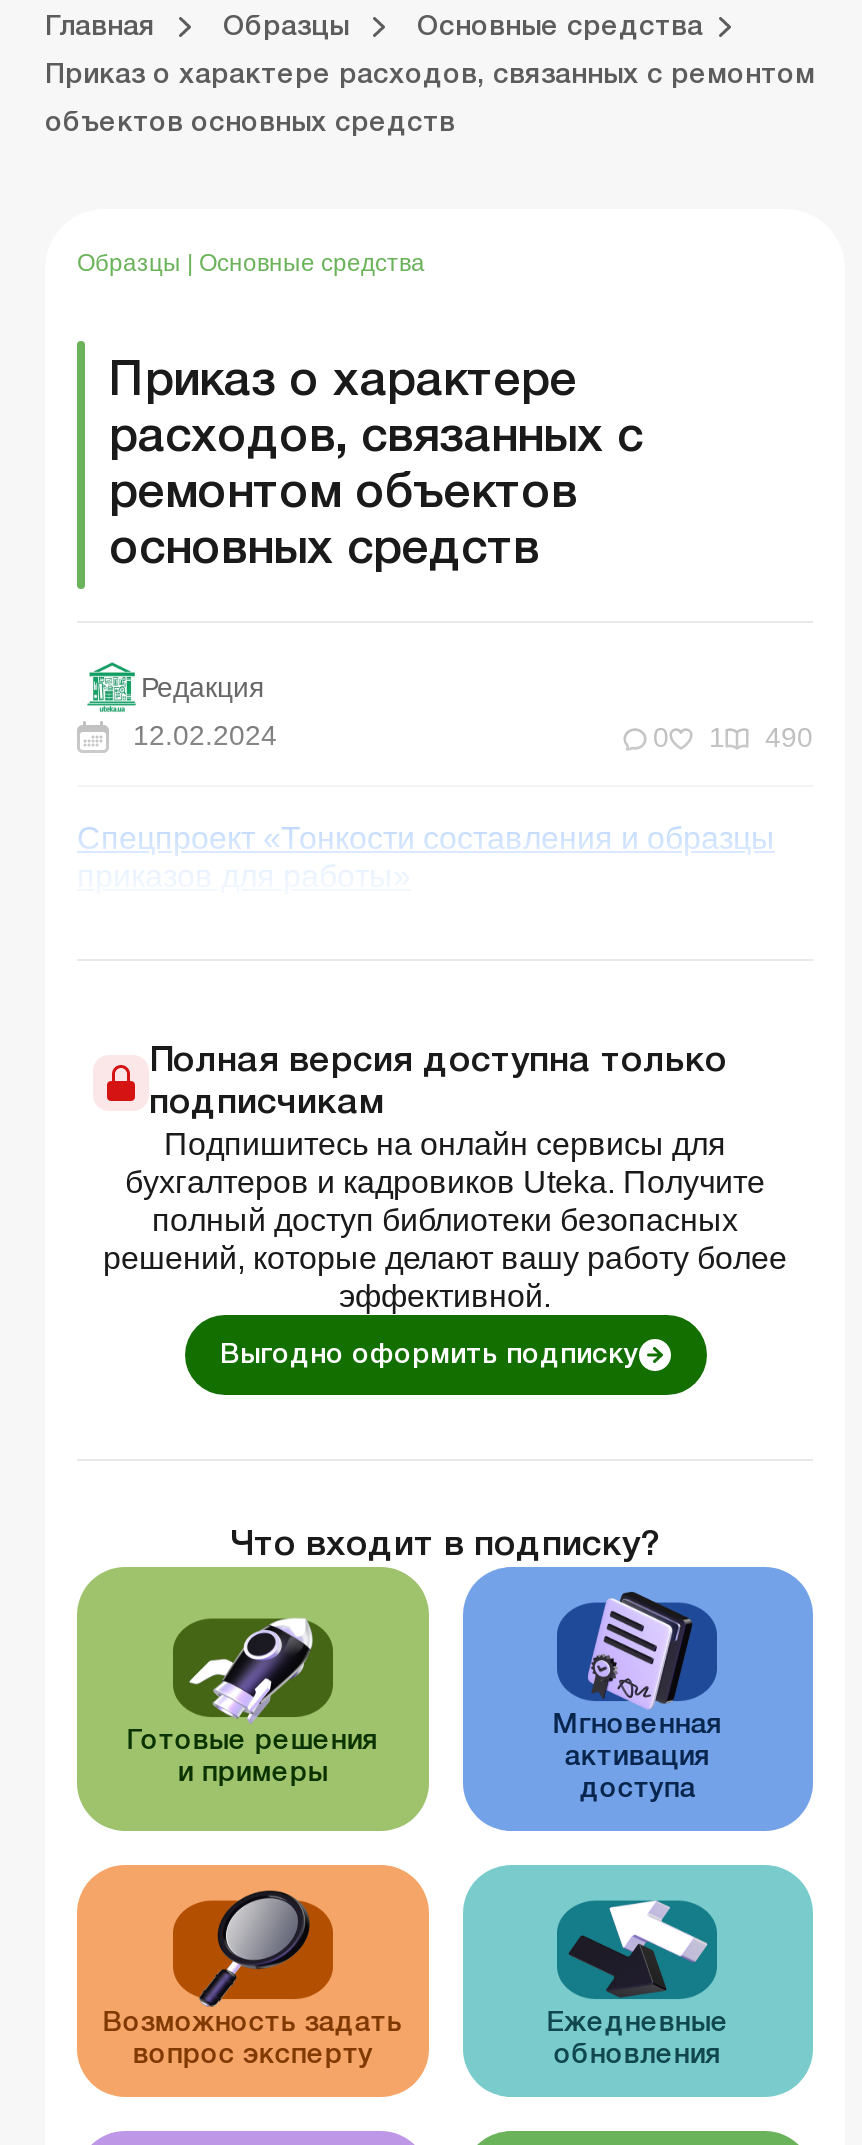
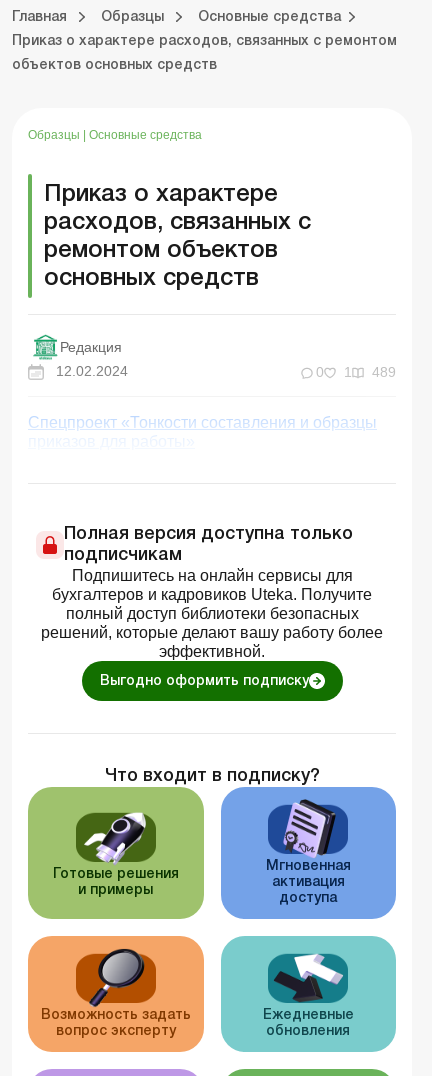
[765,720,813,752] 490 -> [372,364,396,380] 489

